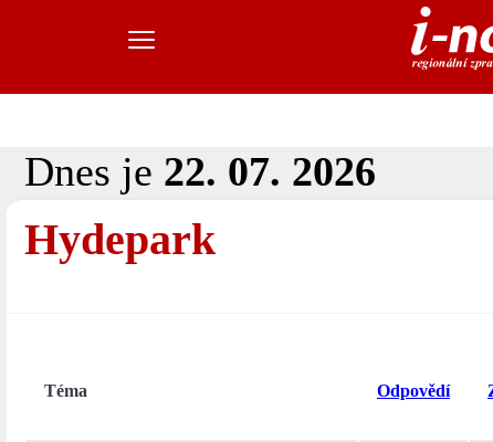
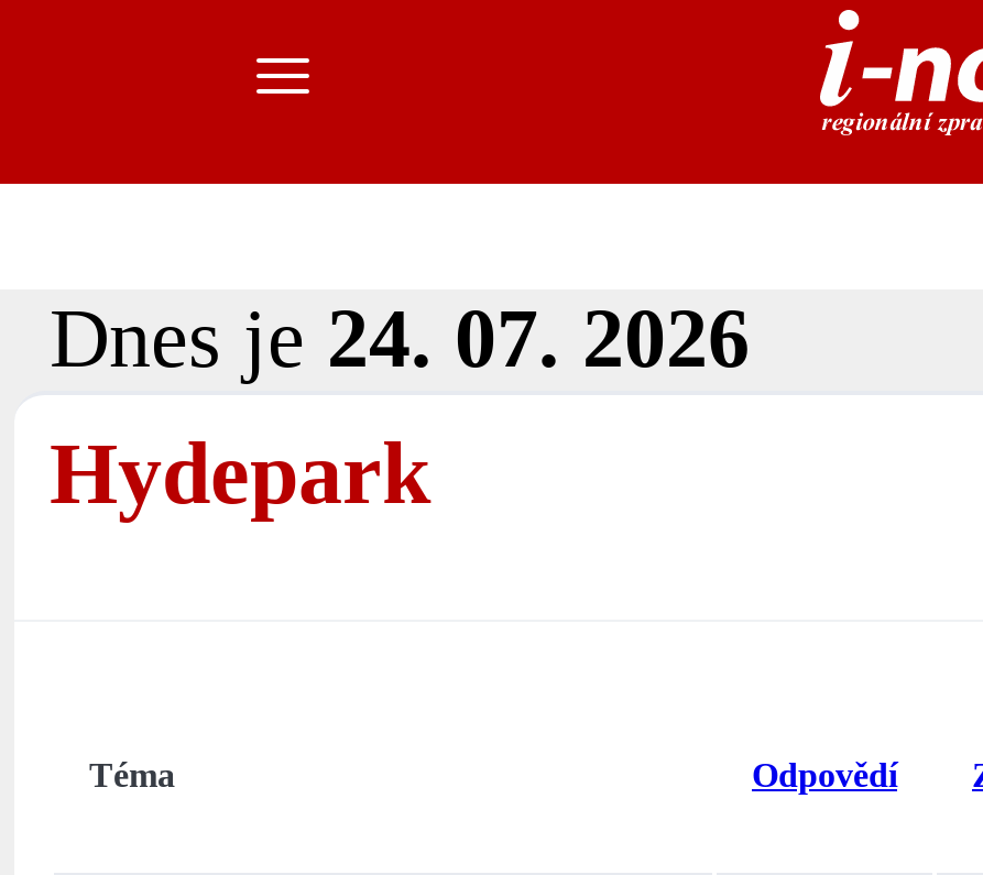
[24,149,376,195] Dnes je 22. 07. 2026 -> [50,293,750,385] Dnes je 24. 07. 2026

